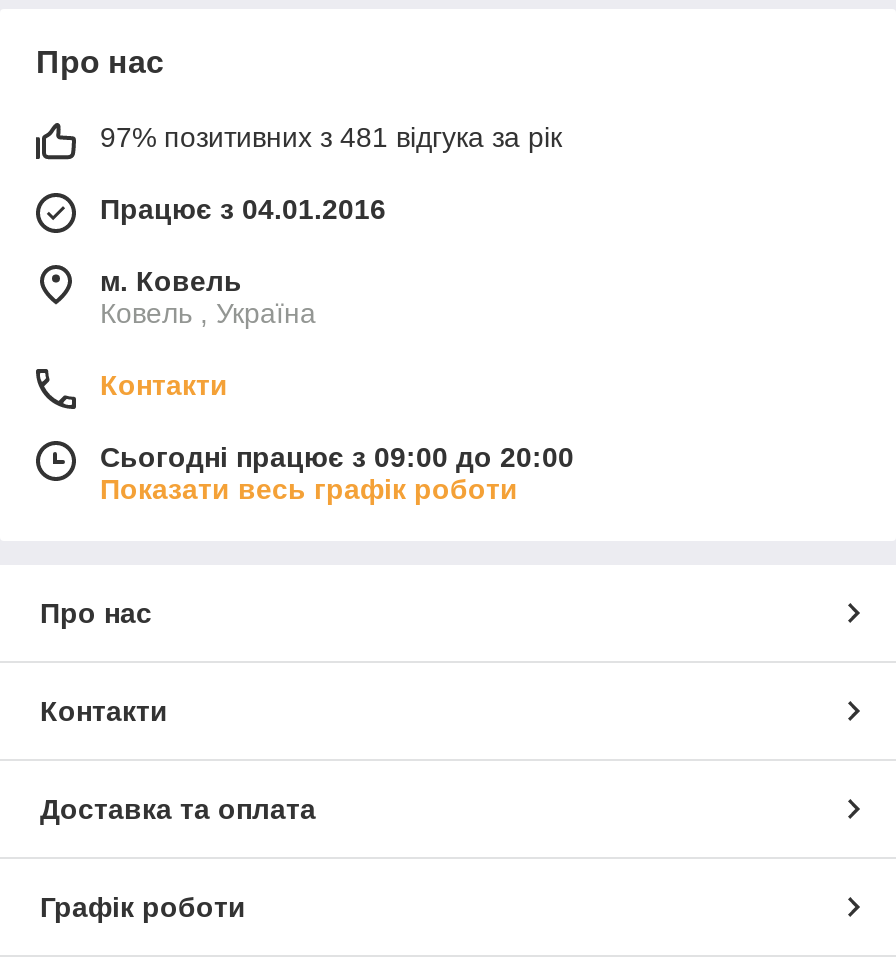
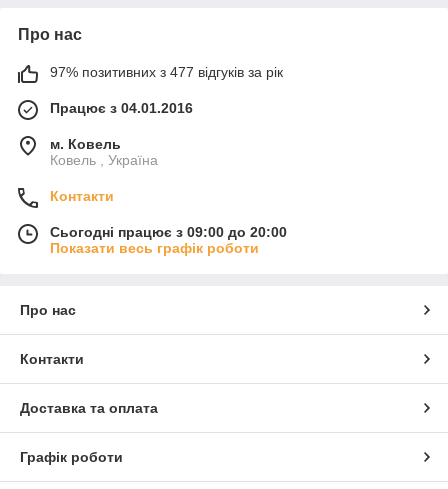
[100,121,562,153] 97% позитивних з 481 відгука за рік -> [50,64,283,80] 97% позитивних з 477 відгуків за рік

